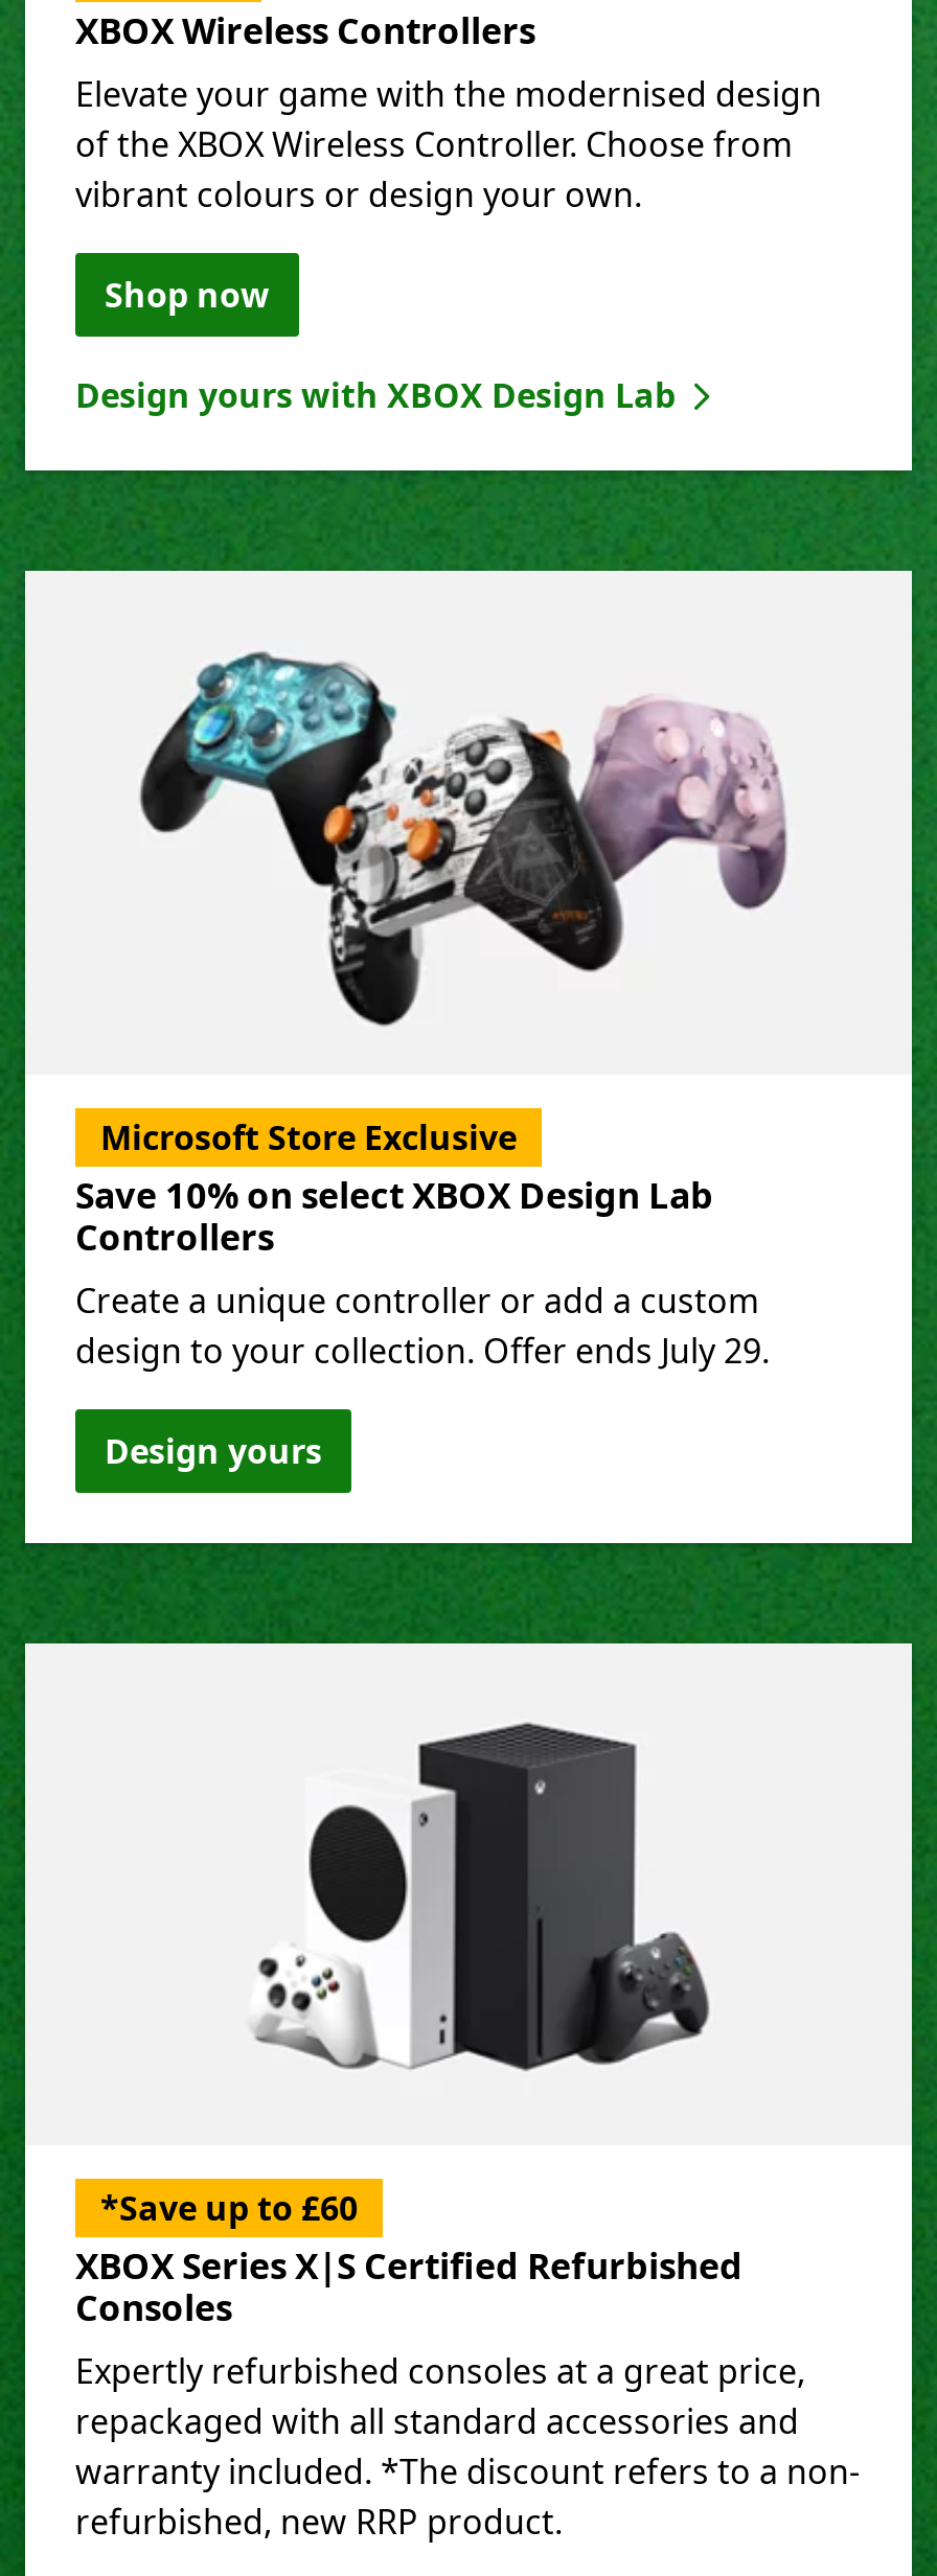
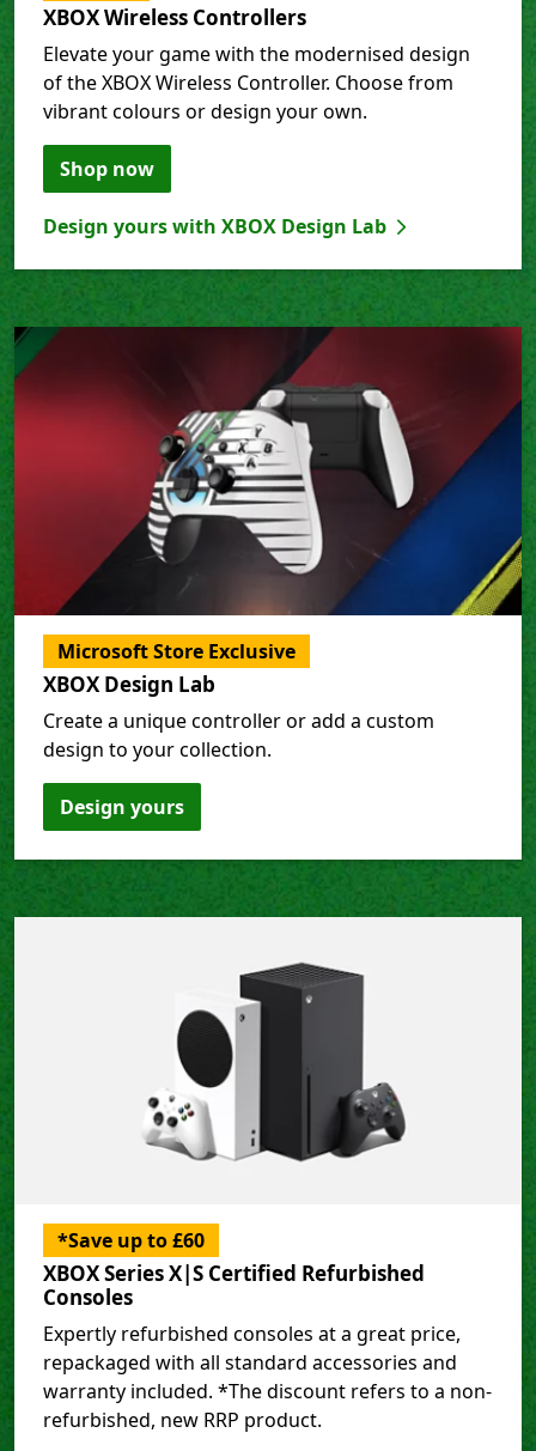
[23,569,914,1075] [image] -> [13,326,523,617] [image]
[75,1170,713,1260] Save 10% on select XBOX Design Lab | Controllers -> [43,670,215,697] XBOX Design Lab
[75,1327,770,1373] design to your collection. Offer ends July 29. -> [43,736,276,762] design to your collection.

